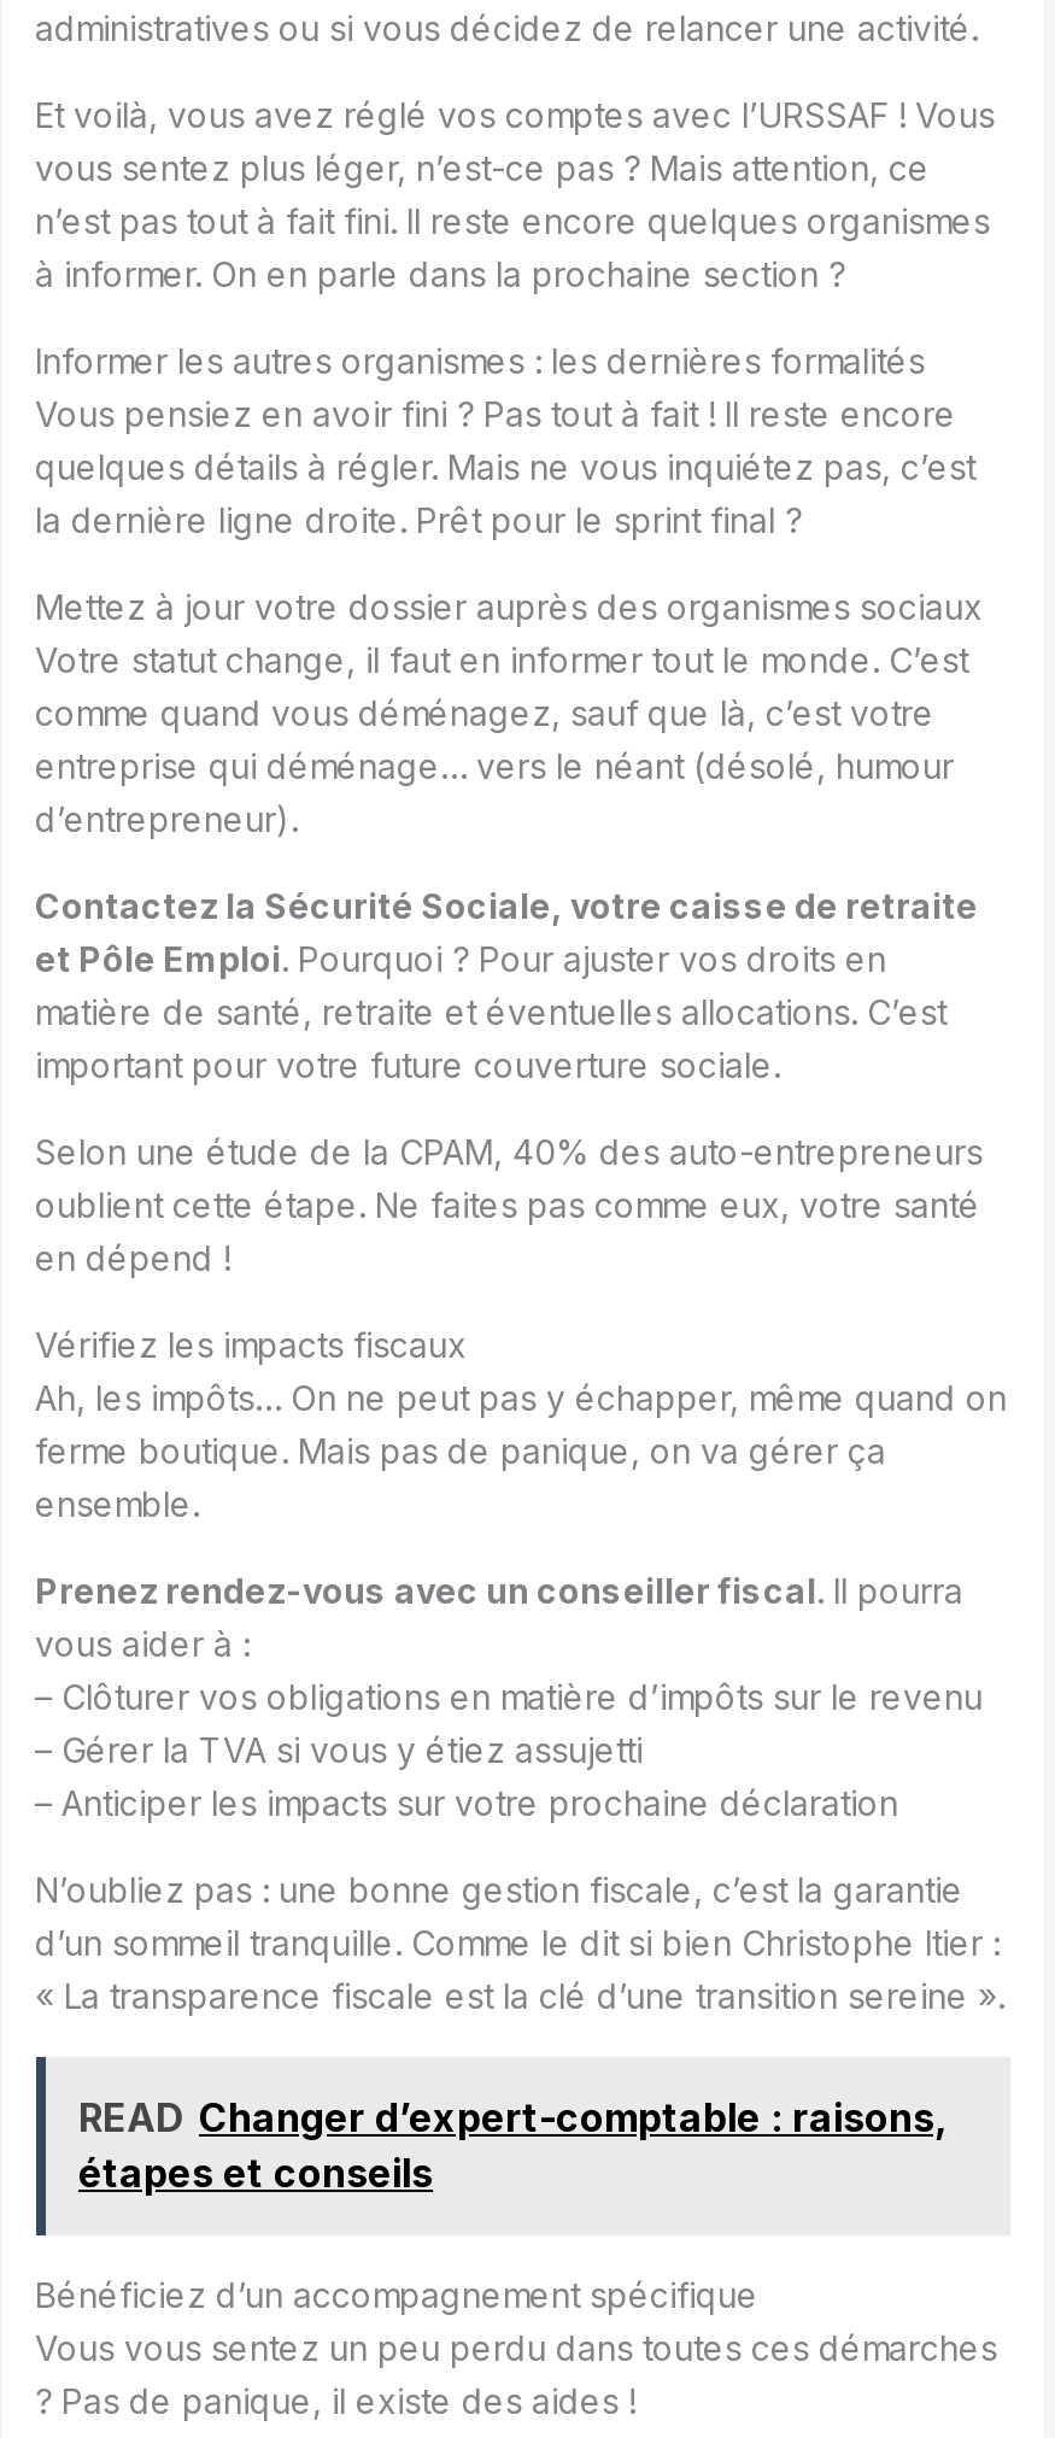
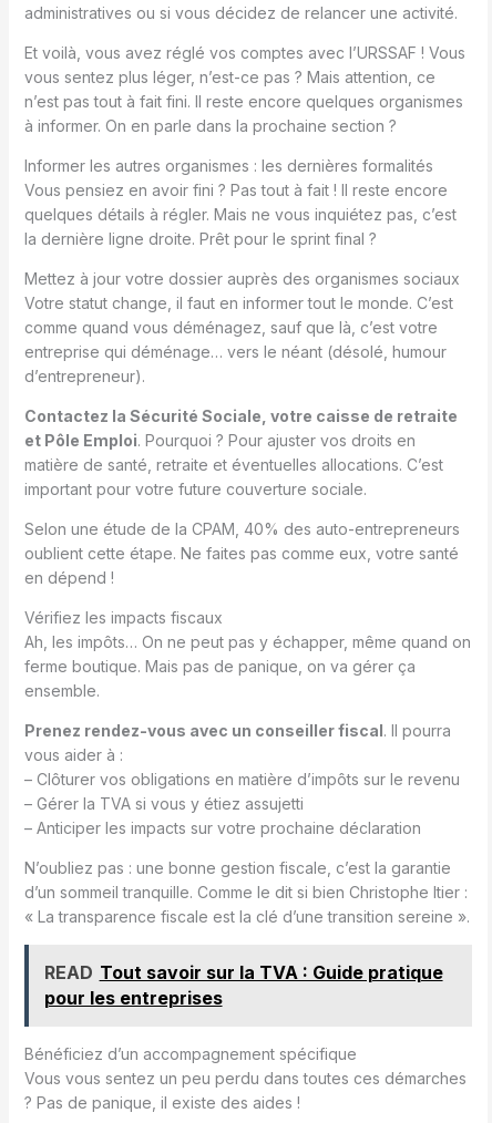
[78,2094,946,2198] READ Changer d’expert-comptable : raisons, | étapes et conseils -> [44,962,443,1009] READ Tout savoir sur la TVA : Guide pratique | pour les entreprises

